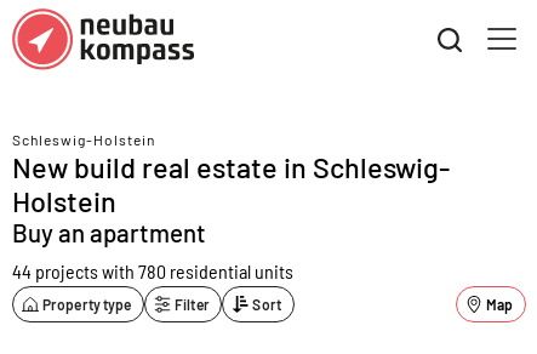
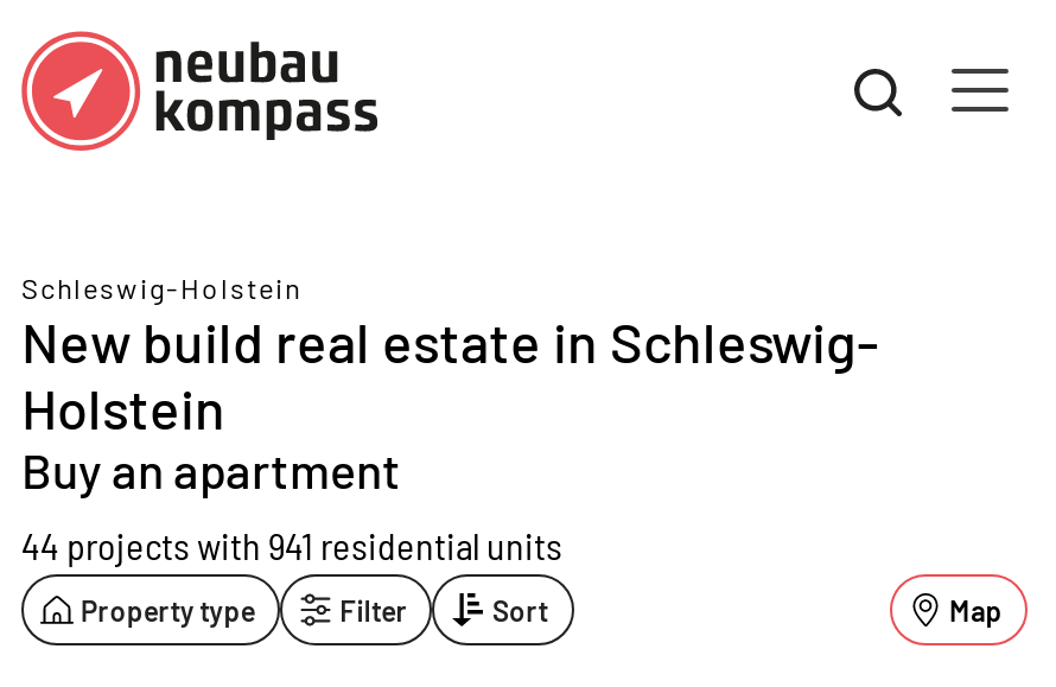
[12,259,293,282] 44 projects with 780 residential units -> [21,522,562,567] 44 projects with 941 residential units

